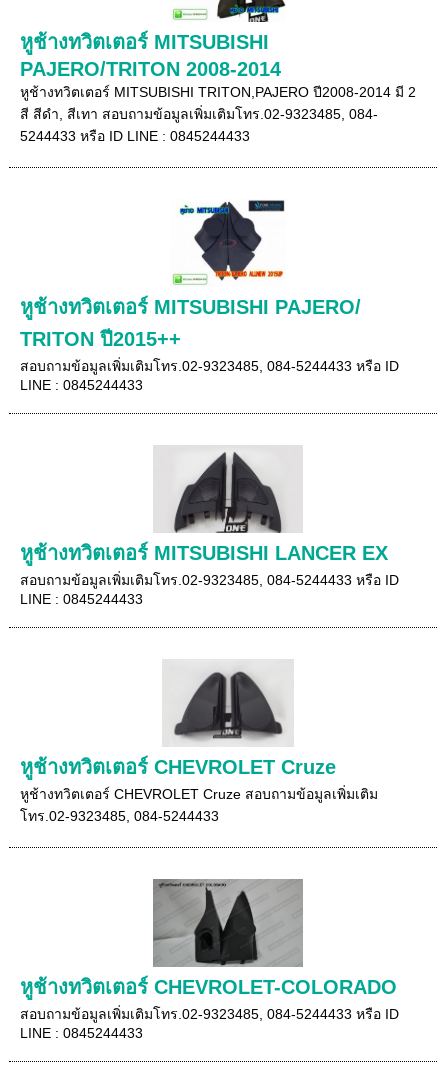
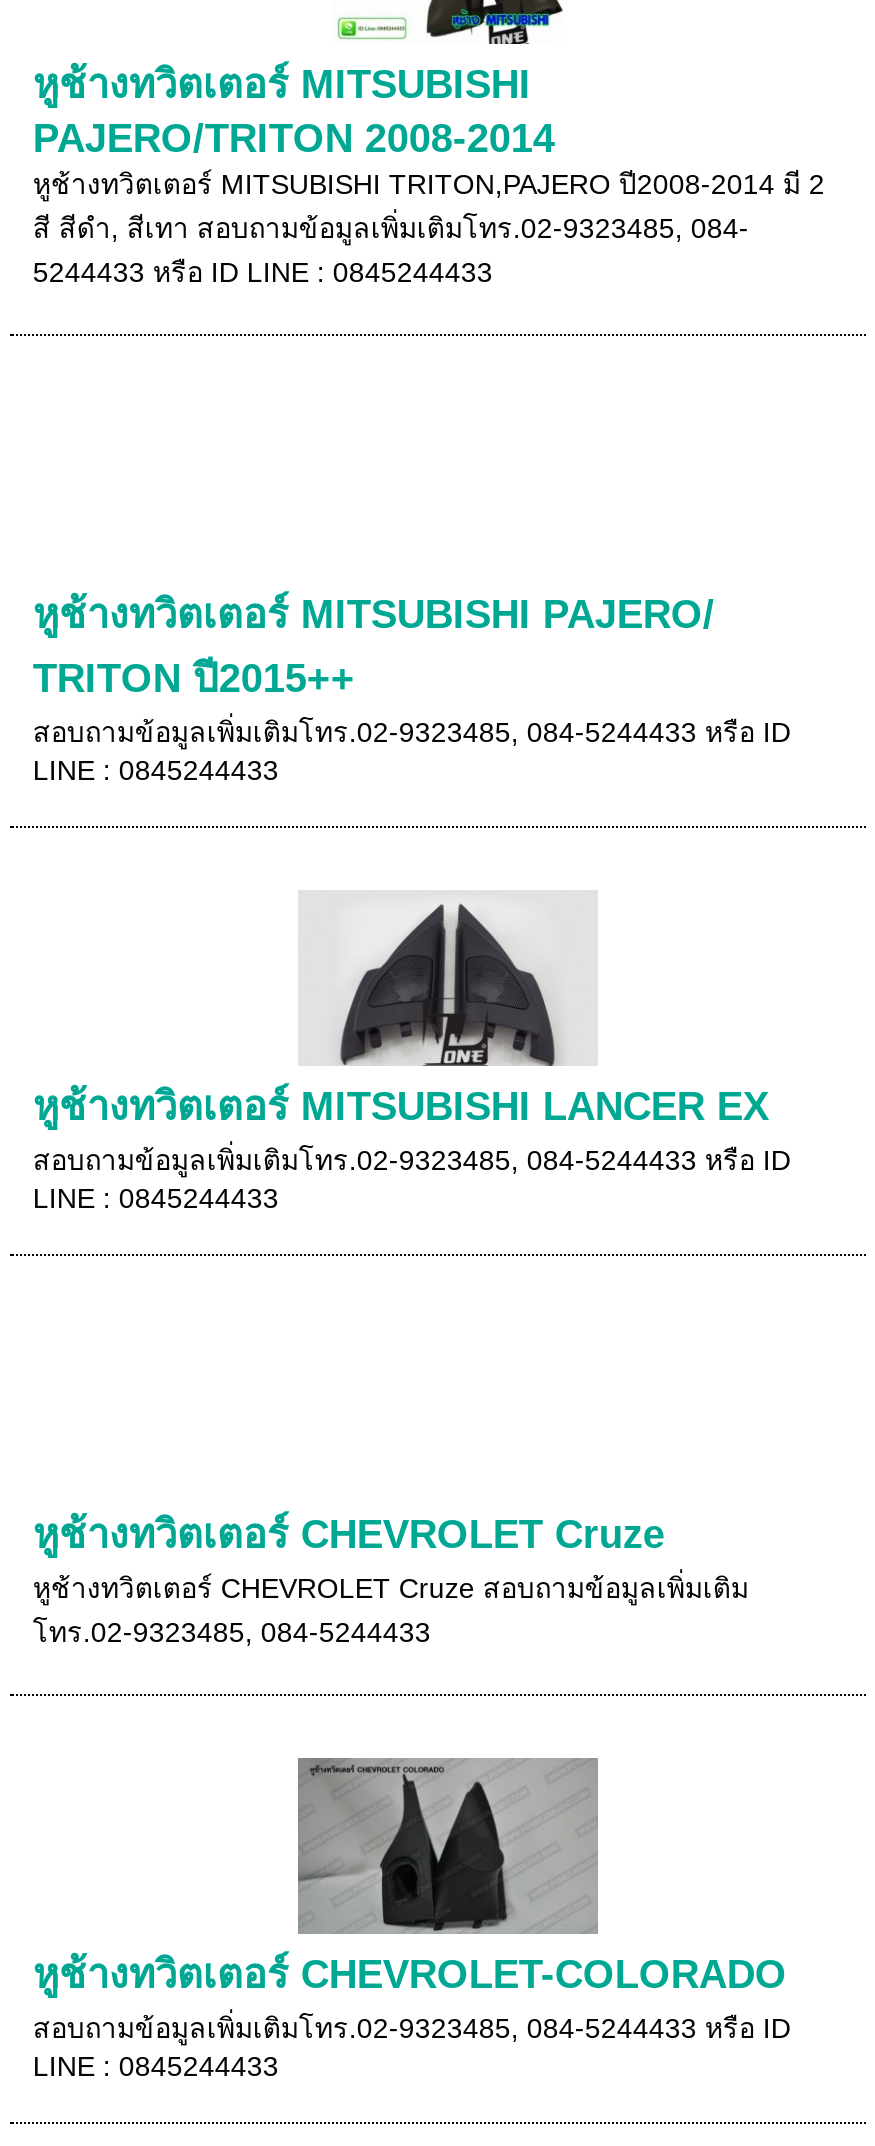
[172,199,285,286] [image] -> none
[163,660,293,746] [image] -> none

